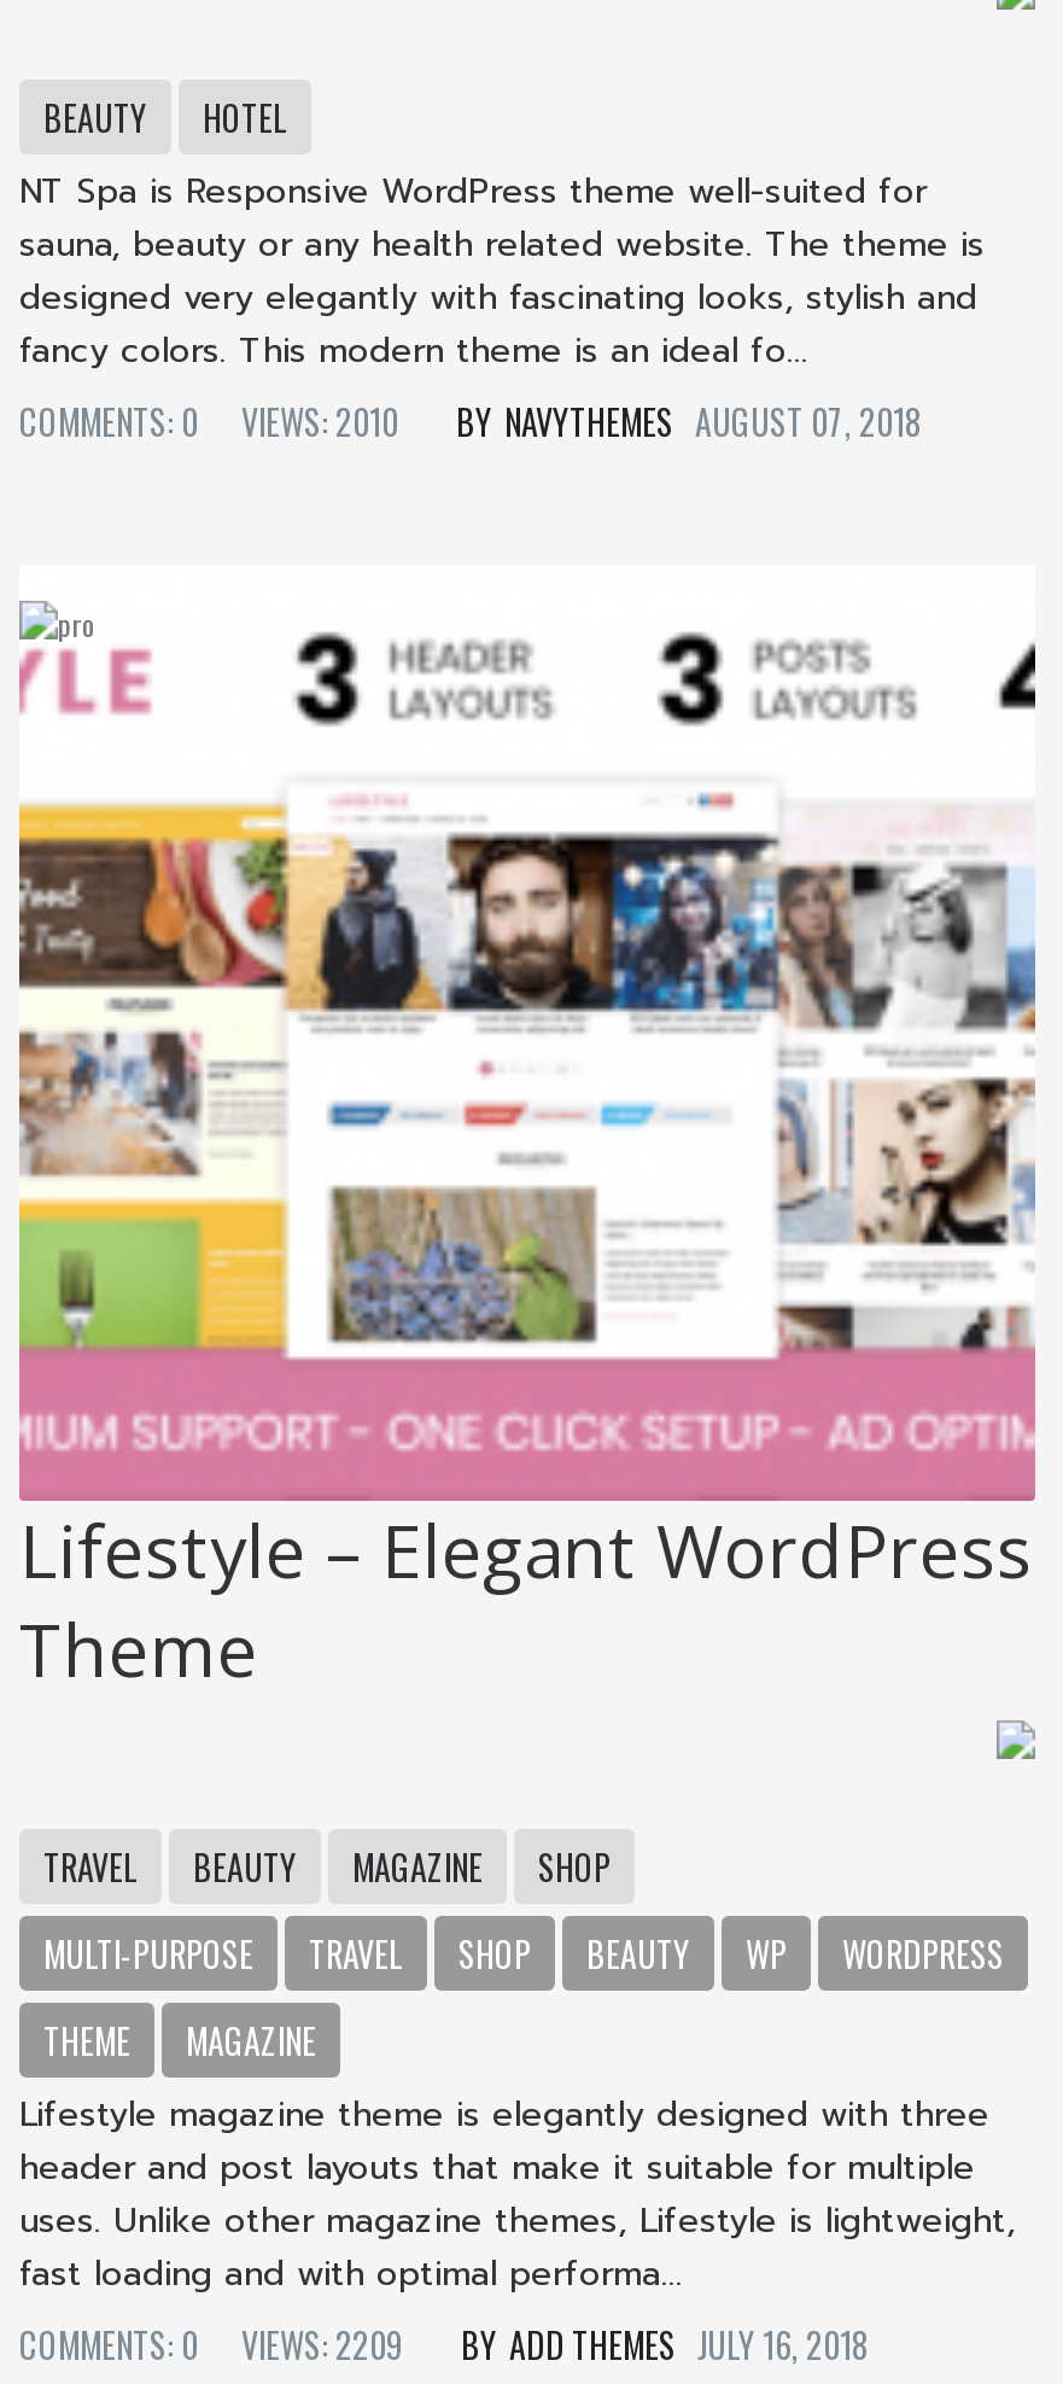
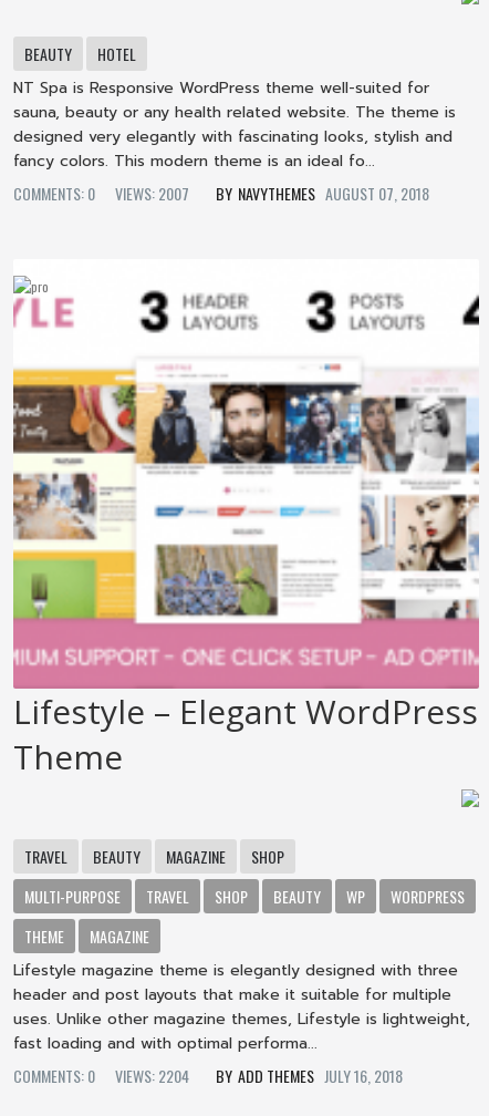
[19,396,922,446] COMMENTS: 0 VIEWS: 2010 NAVYTHEMES AUGUST 07, 2018 -> [13,182,429,205] COMMENTS: 0 VIEWS: 2007 NAVYTHEMES AUGUST 07, 2018
[19,2319,869,2370] COMMENTS: 0 VIEWS: 2209 ADD THEMES JULY 16, 2018 -> [13,1064,403,1087] COMMENTS: 0 VIEWS: 2204 ADD THEMES JULY 16, 2018

